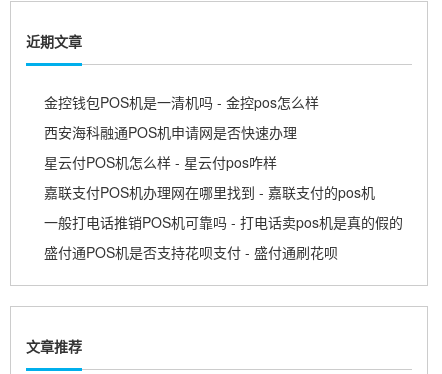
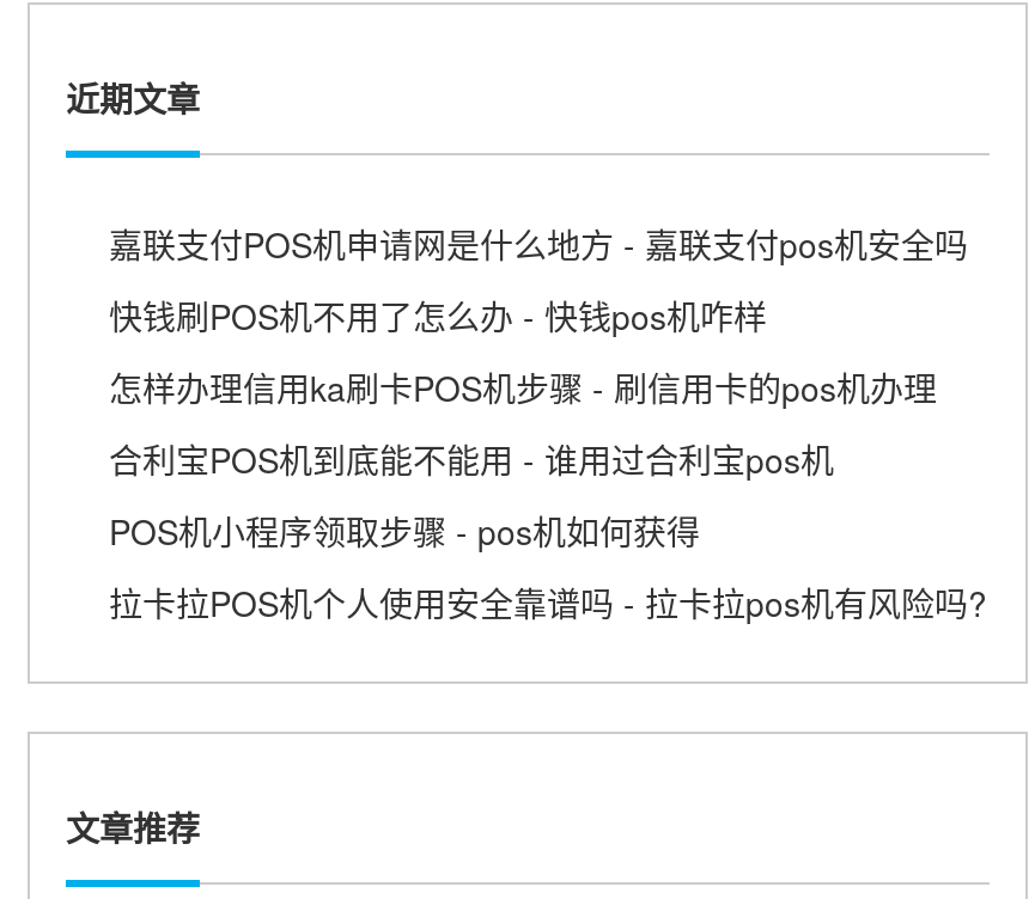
[44,92,319,112] 金控钱包POS机是一清机吗 - 金控pos怎么样 -> [109,220,968,268] 嘉联支付POS机申请网是什么地方 - 嘉联支付pos机安全吗
[44,122,297,142] 西安海科融通POS机申请网是否快速办理 -> [109,292,767,340] 快钱刷POS机不用了怎么办 - 快钱pos机咋样
[44,152,277,172] 星云付POS机怎么样 - 星云付pos咋样 -> [109,363,937,411] 怎样办理信用ka刷卡POS机步骤 - 刷信用卡的pos机办理
[44,182,375,202] 嘉联支付POS机办理网在哪里找到 - 嘉联支付的pos机 -> [109,435,834,483] 合利宝POS机到底能不能用 - 谁用过合利宝pos机
[44,212,403,232] 一般打电话推销POS机可靠吗 - 打电话卖pos机是真的假的 -> [109,507,700,555] POS机小程序领取步骤 - pos机如何获得
[44,242,338,262] 盛付通POS机是否支持花呗支付 - 盛付通刷花呗 -> [109,579,987,626] 拉卡拉POS机个人使用安全靠谱吗 - 拉卡拉pos机有风险吗?

